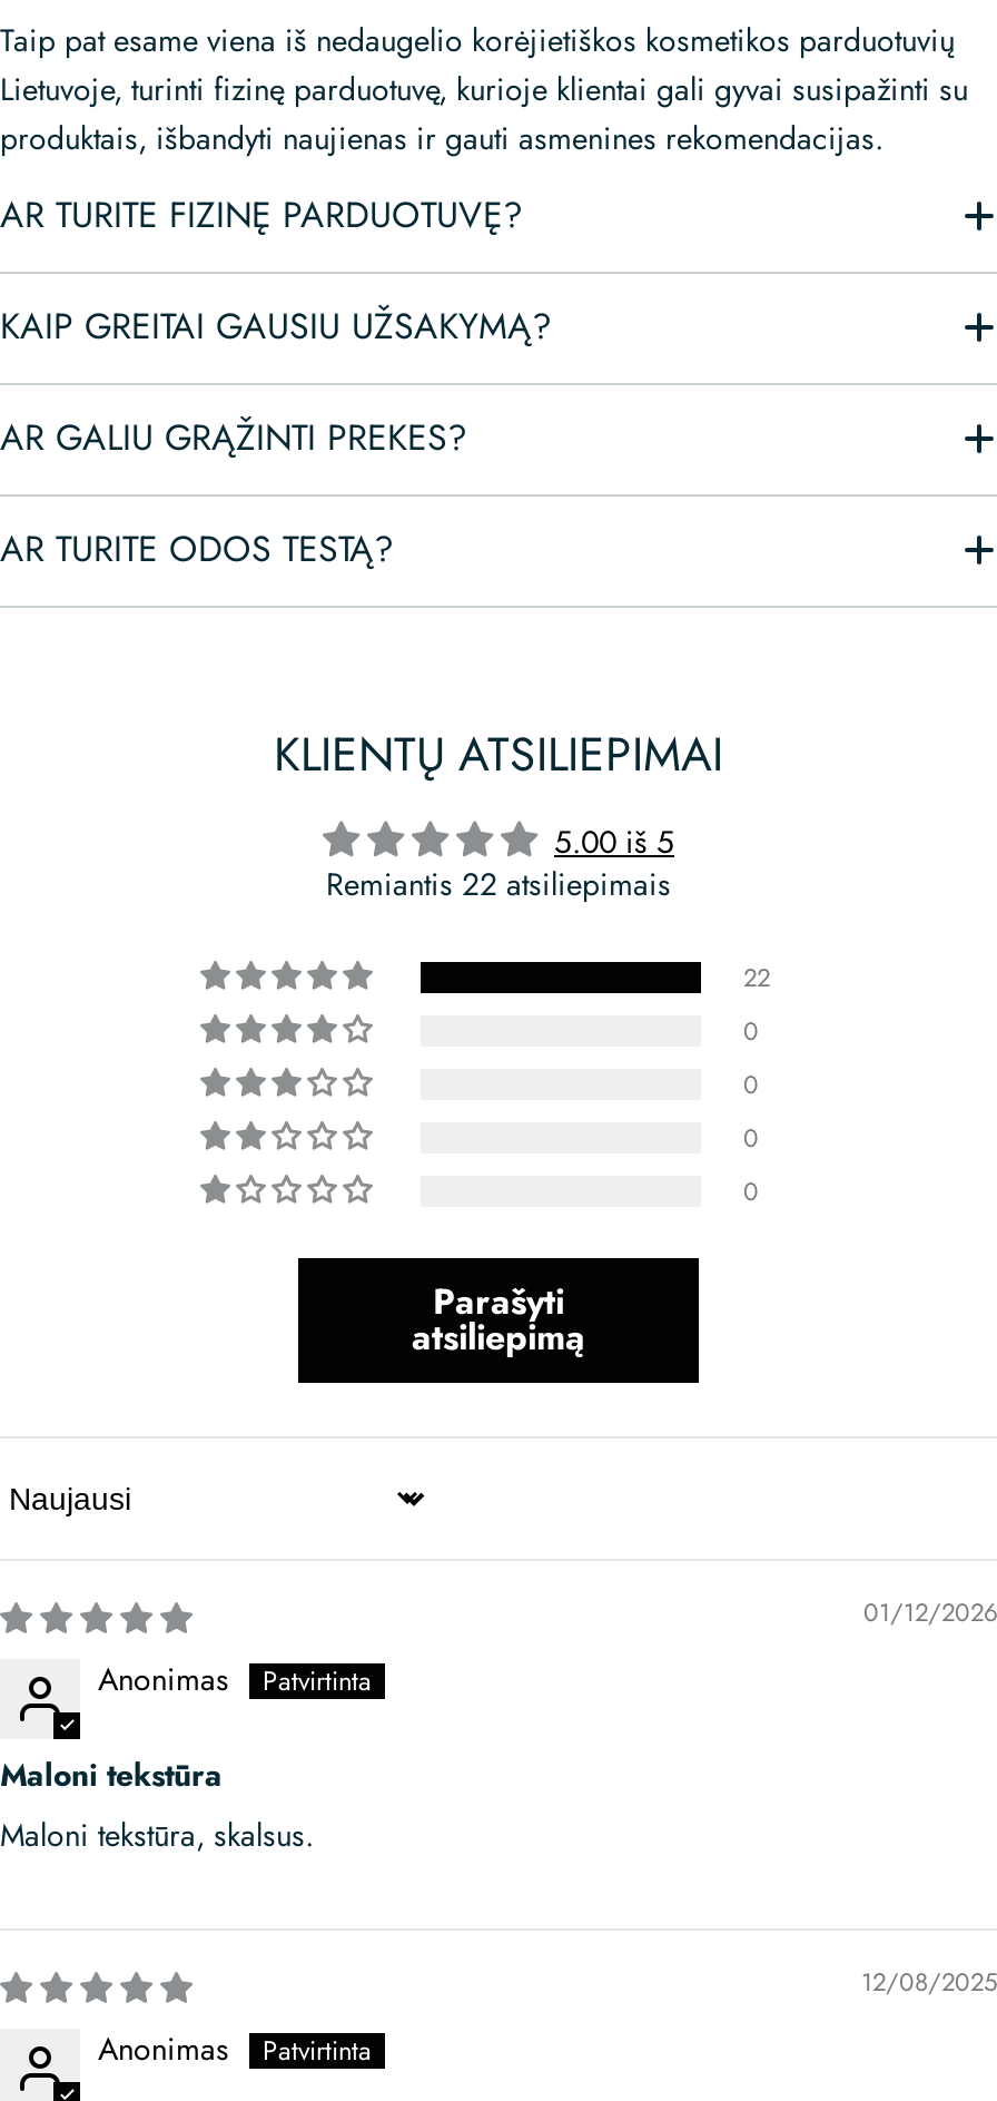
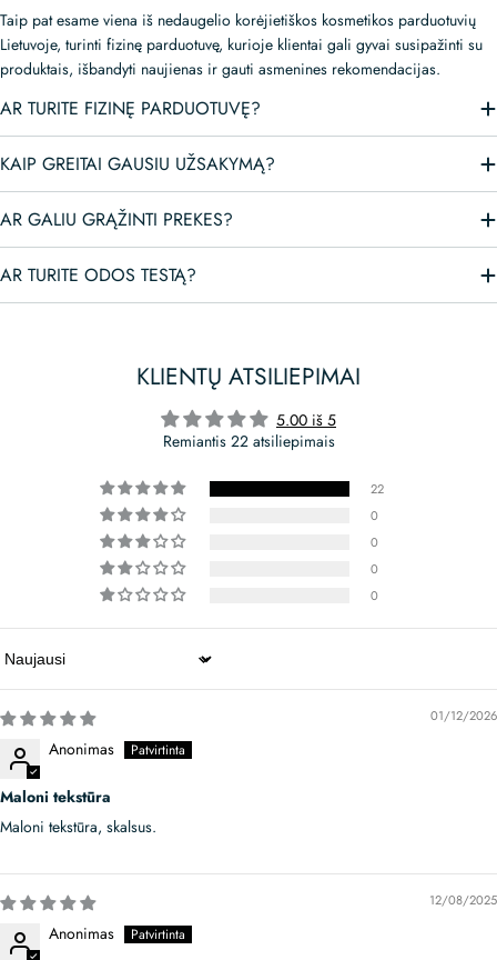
[412,1276,585,1363] Parašyti | atsiliepimą -> none

